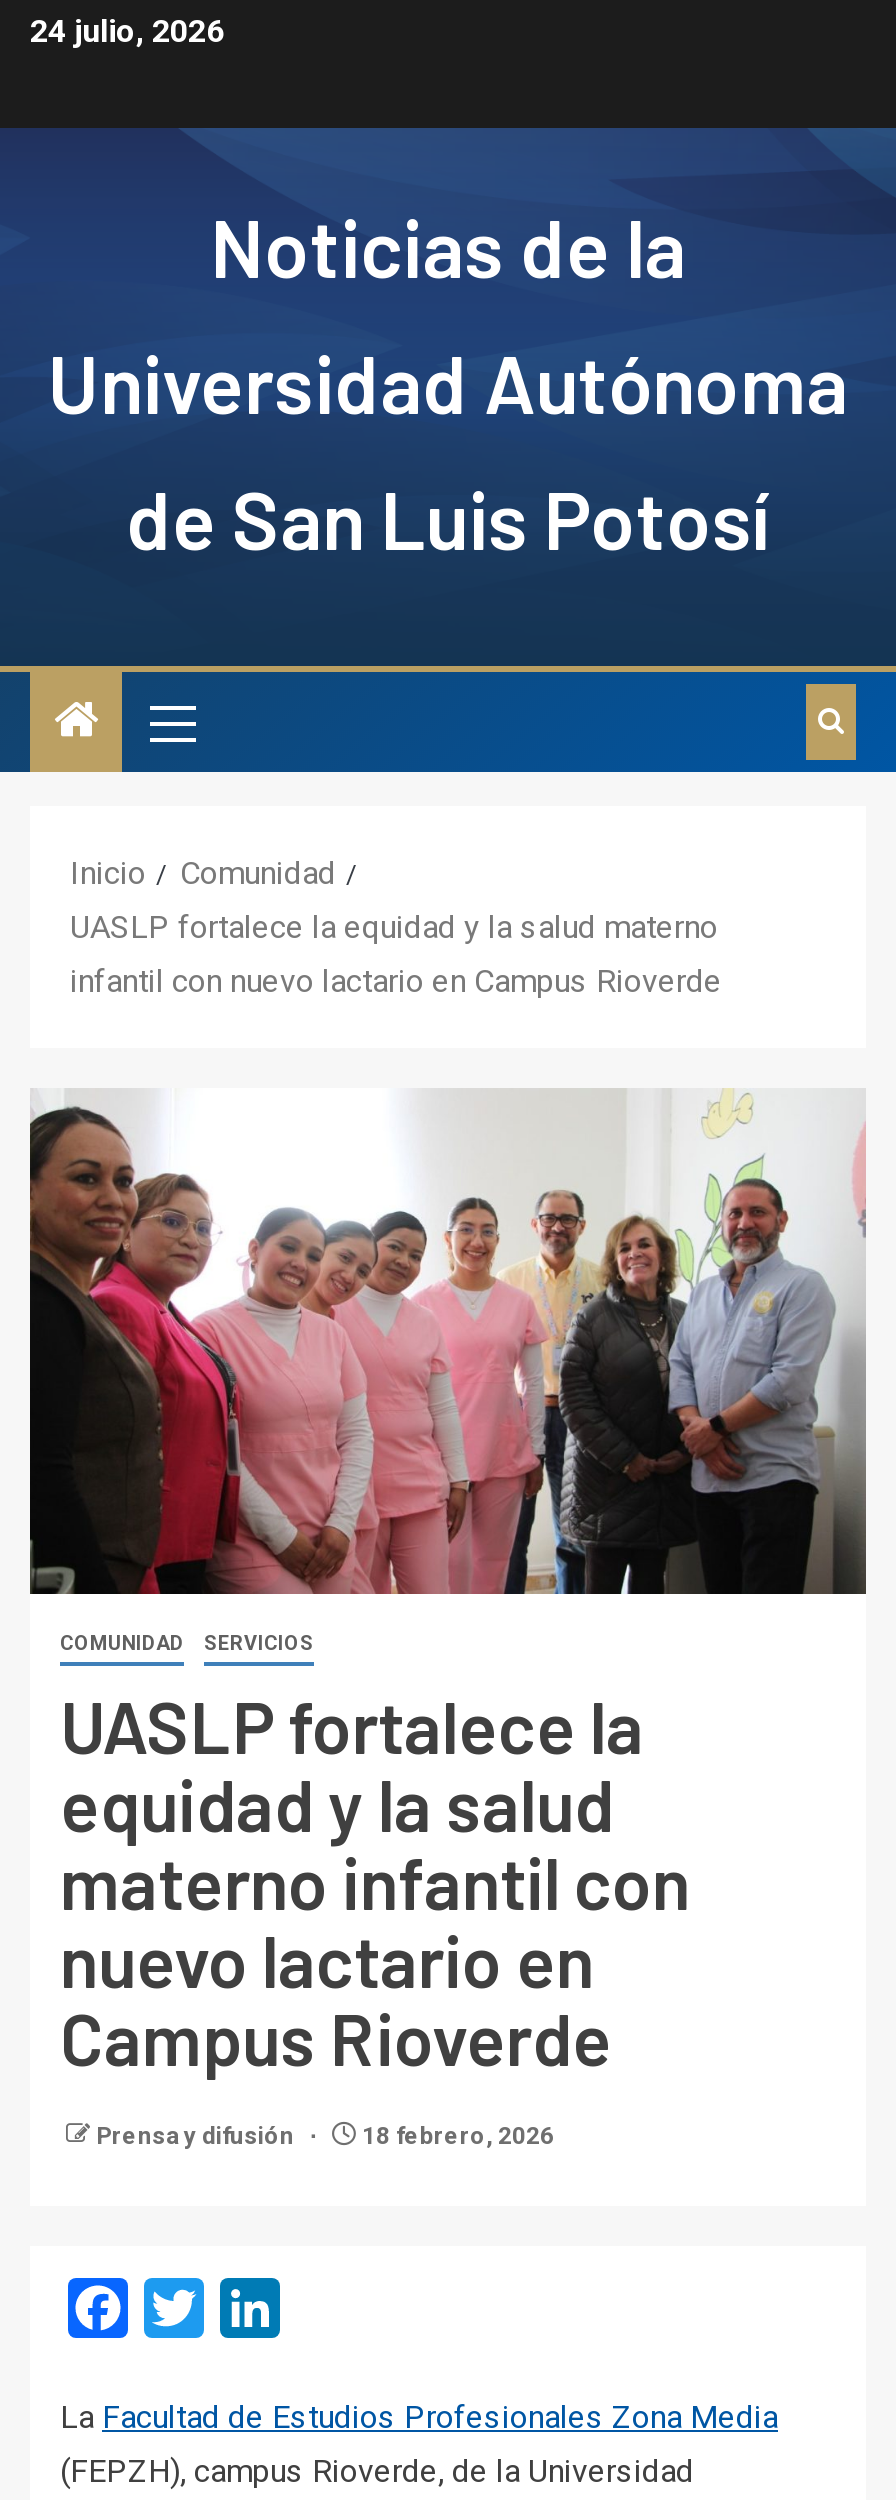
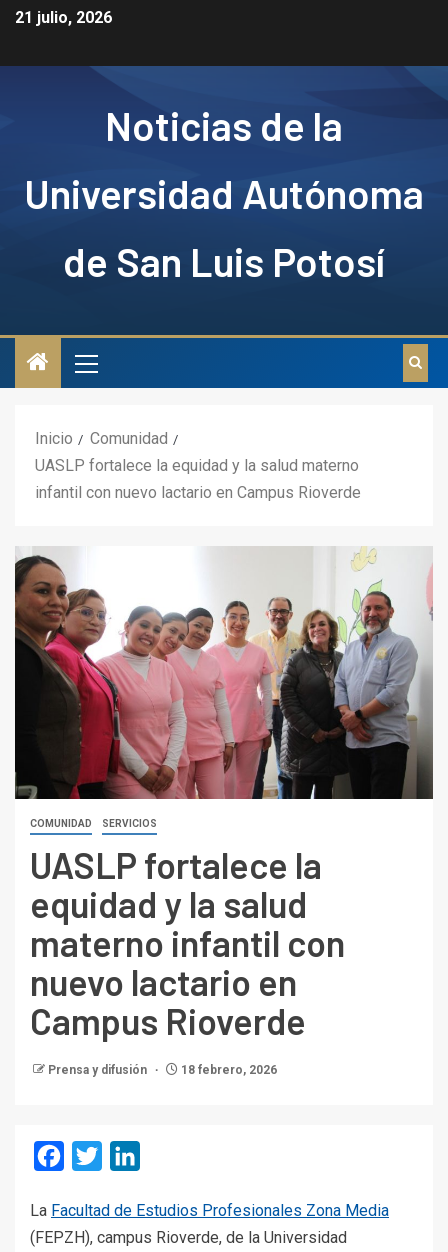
[30,13,224,51] 24 julio, 2026 -> [15,8,112,27] 21 julio, 2026

